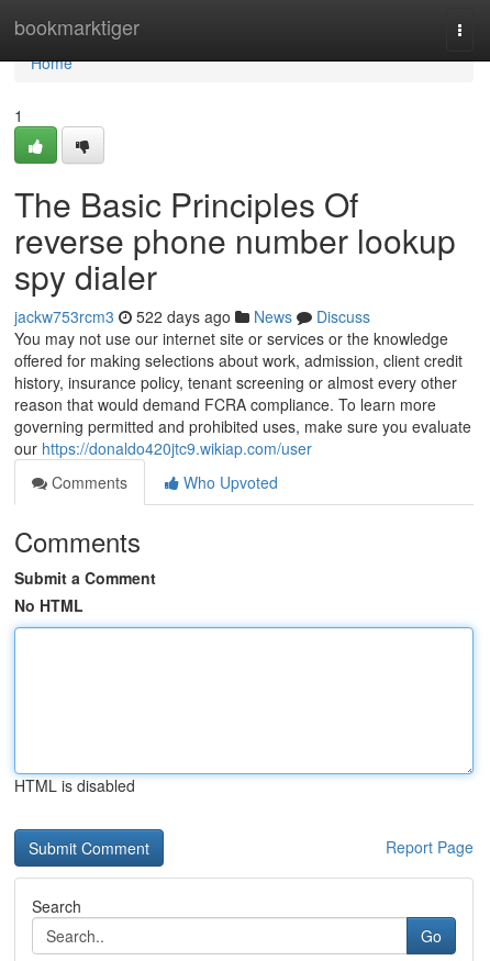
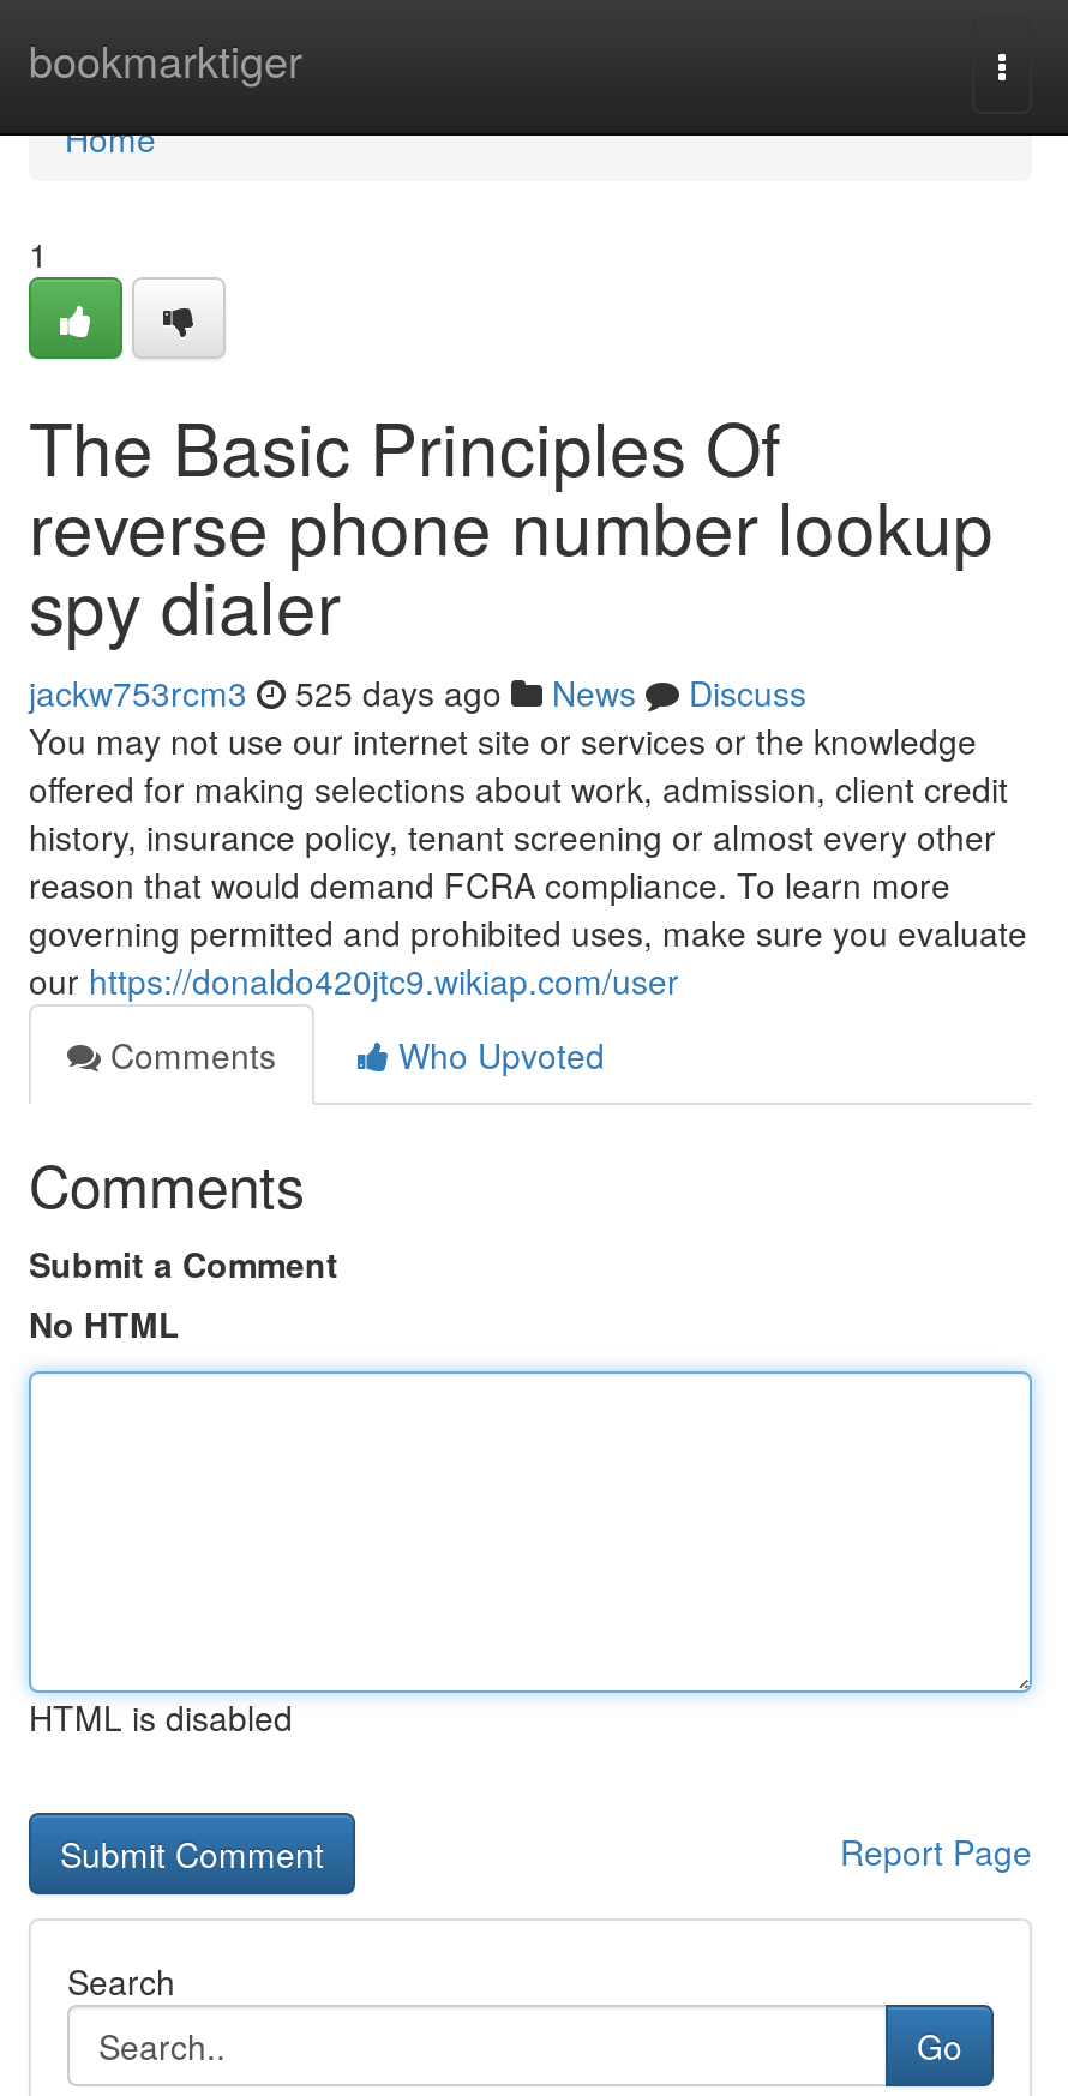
[14,305,370,327] jackw753rcm3 522 days ago News Discuss -> [29,668,806,716] jackw753rcm3 525 days ago News Discuss

